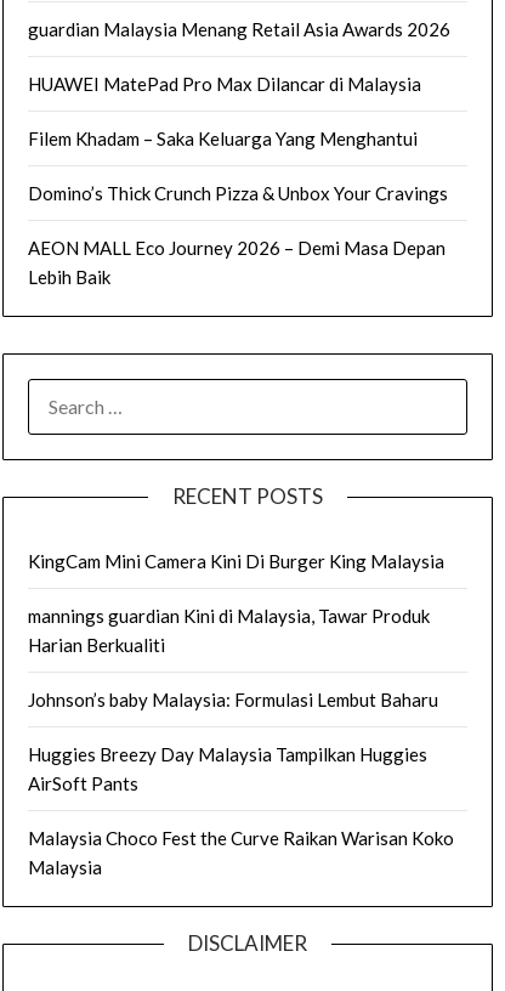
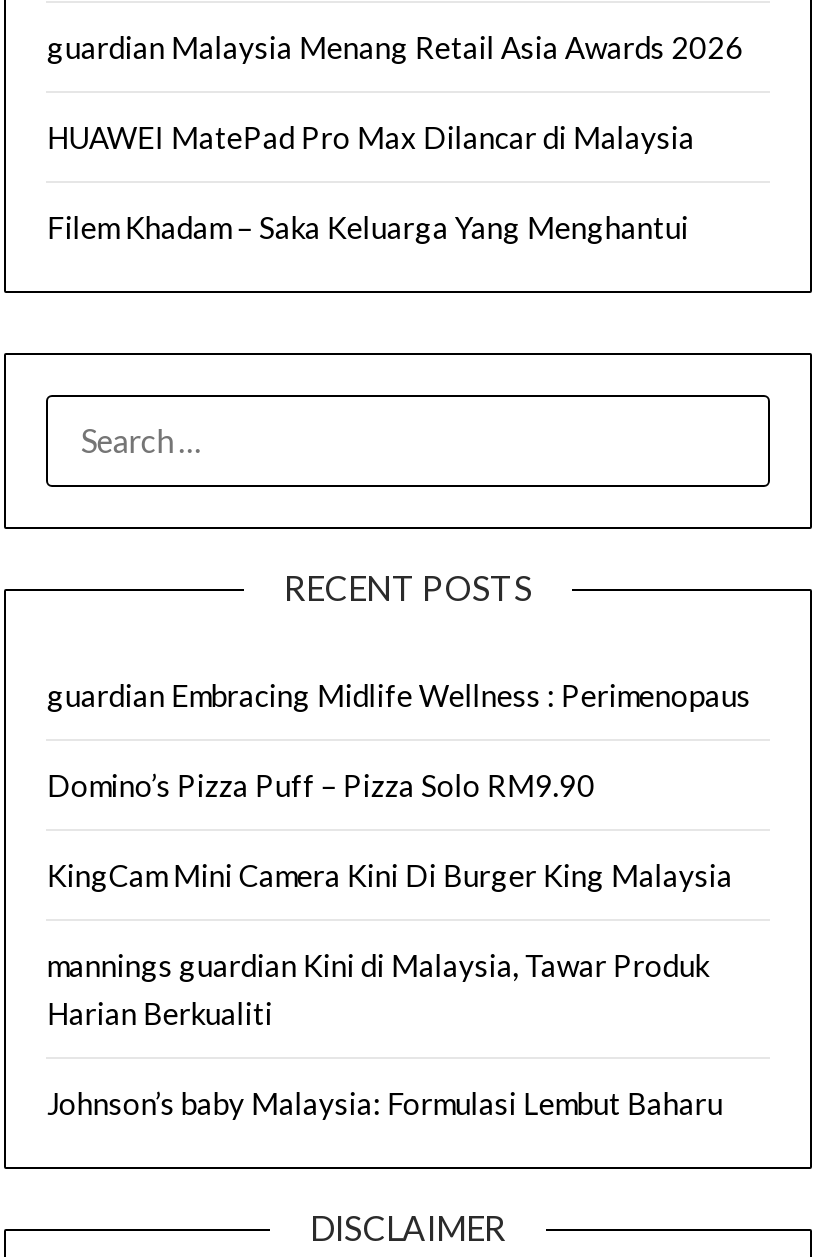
[28,182,448,287] Domino’s Thick Crunch Pizza & Unbox Your Cravings | AEON MALL Eco Journey 2026 – Demi Masa Depan | Lebih Baik -> none
none -> [47,677,751,803] guardian Embracing Midlife Wellness : Perimenopaus | Domino’s Pizza Puff – Pizza Solo RM9.90
[28,743,454,877] Huggies Breezy Day Malaysia Tampilkan Huggies | AirSoft Pants | Malaysia Choco Fest the Curve Raikan Warisan Koko | Malaysia -> none

